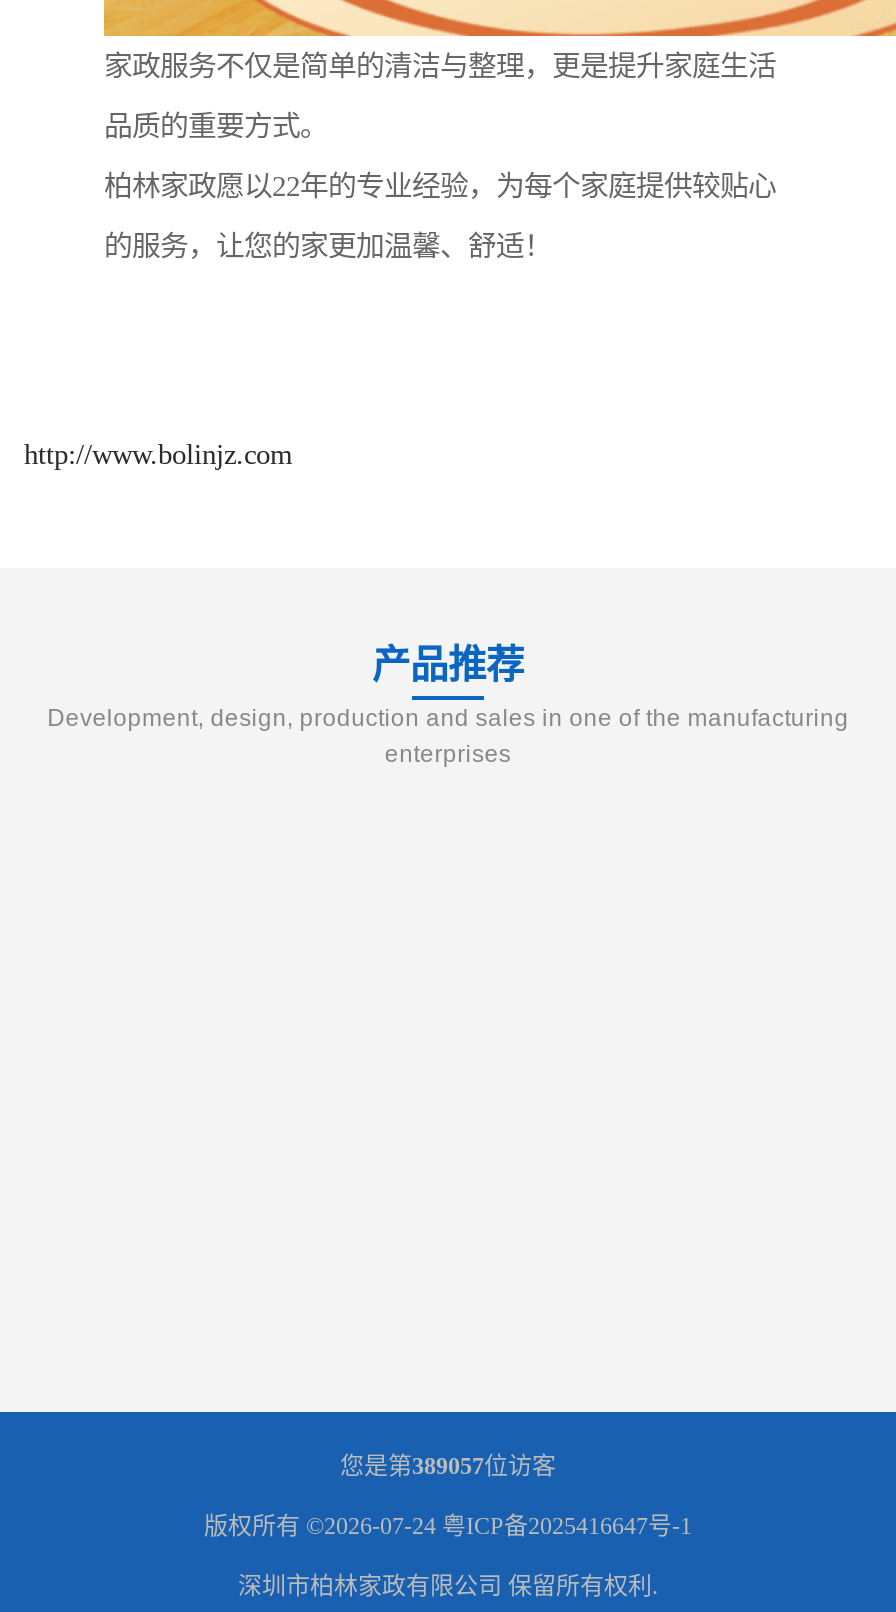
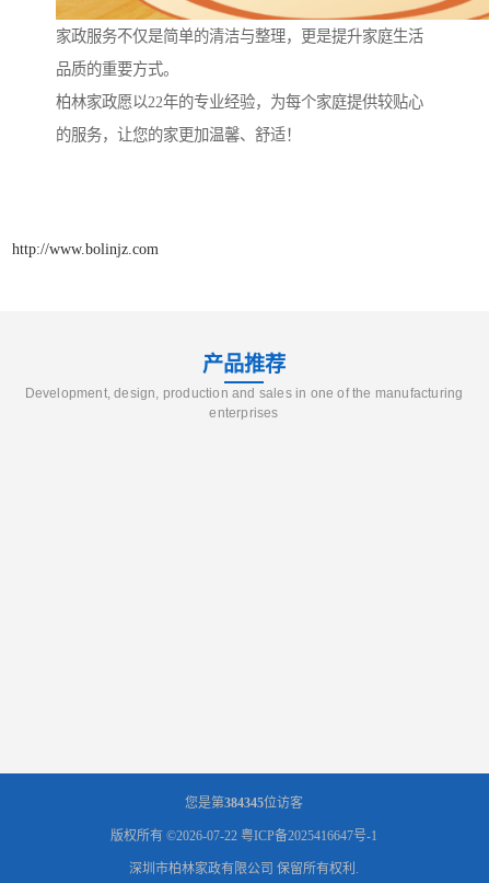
[340,1452,556,1480] 您是第389057位访客 -> [185,796,303,811] 您是第384345位访客
[204,1512,692,1540] 版权所有 ©2026-07-24粤ICP备2025416647号-1 -> [110,828,377,844] 版权所有 ©2026-07-22粤ICP备2025416647号-1

